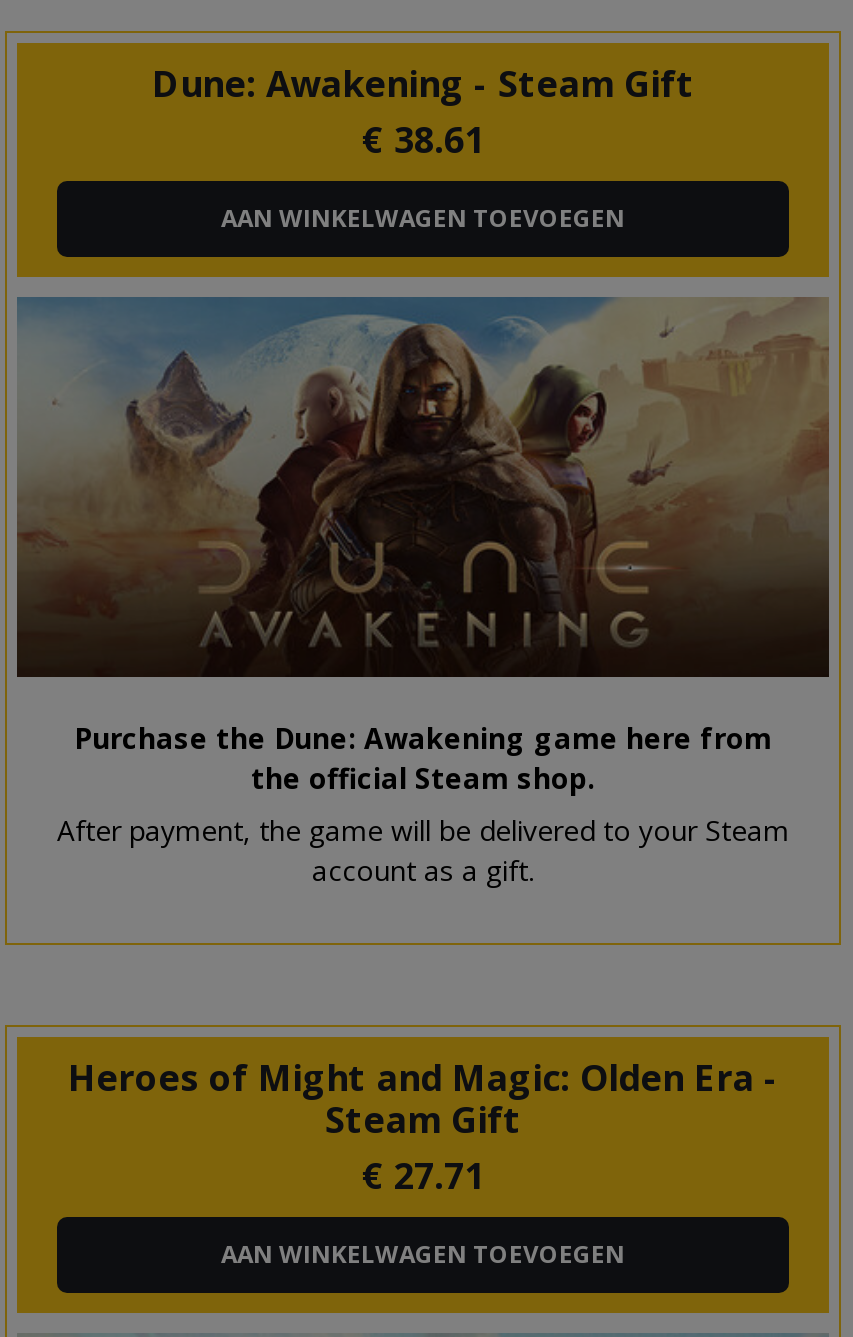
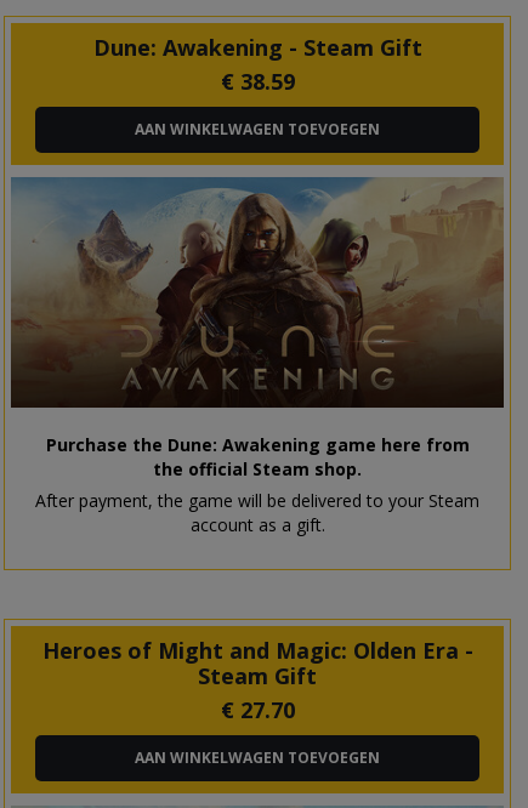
[362,115,484,163] €38.61 -> [220,67,294,96] €38.59
[362,1151,484,1199] €27.71 -> [220,695,294,724] €27.70

